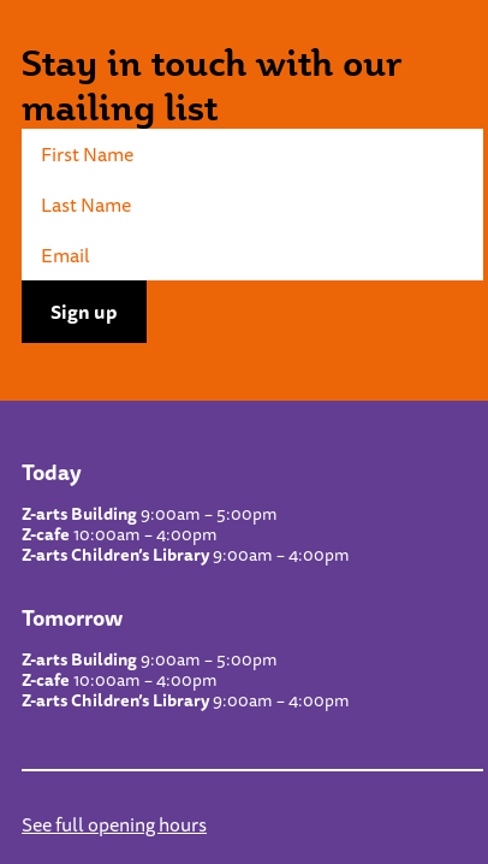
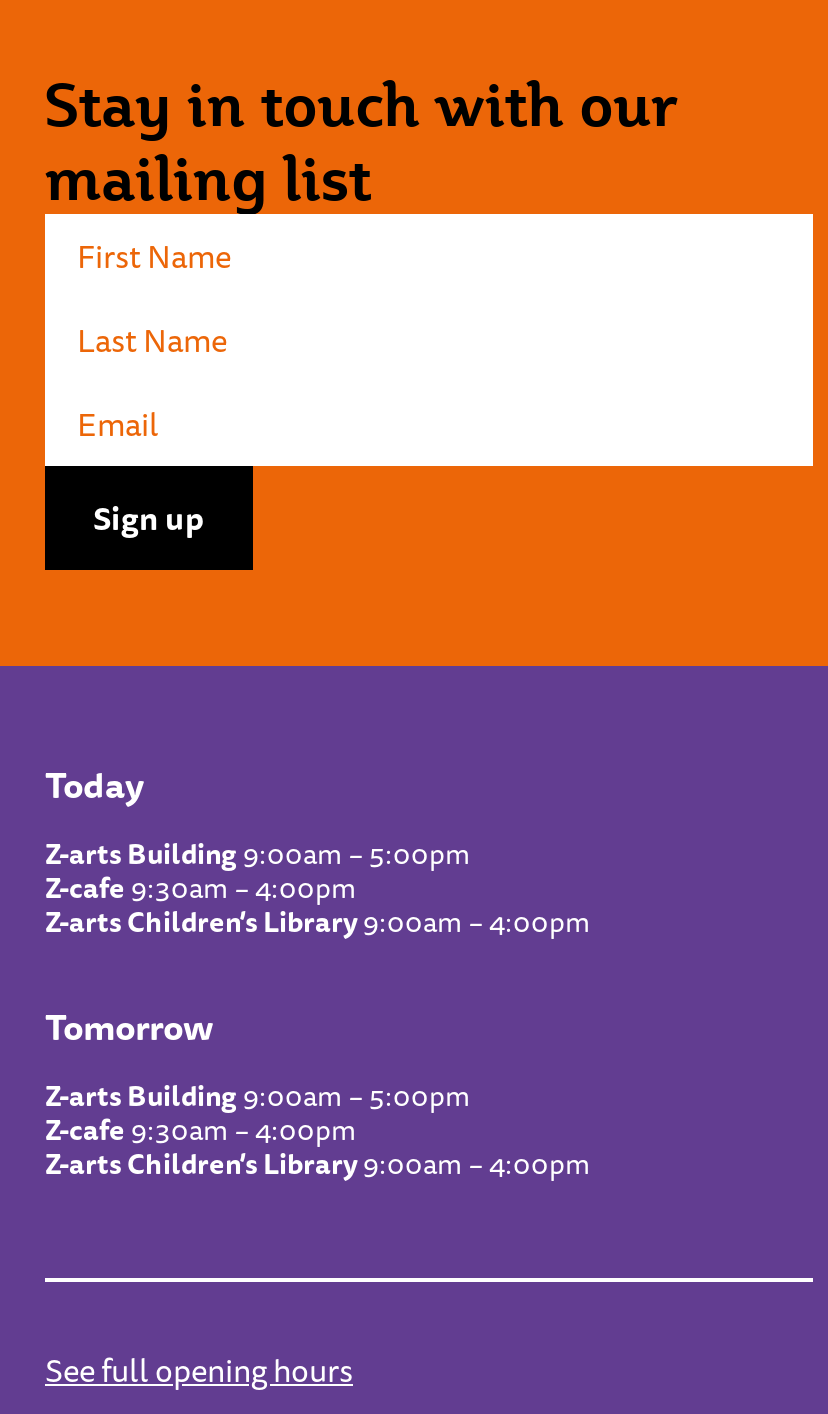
[22,521,218,548] Z-cafe 10:00am – 4:00pm -> [45,866,357,910] Z-cafe 9:30am – 4:00pm
[22,667,218,693] Z-cafe 10:00am – 4:00pm -> [45,1108,357,1152] Z-cafe 9:30am – 4:00pm

